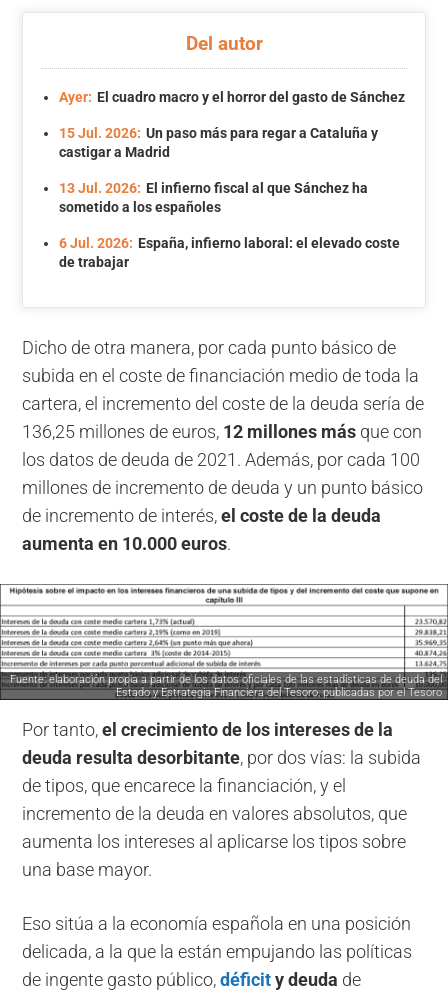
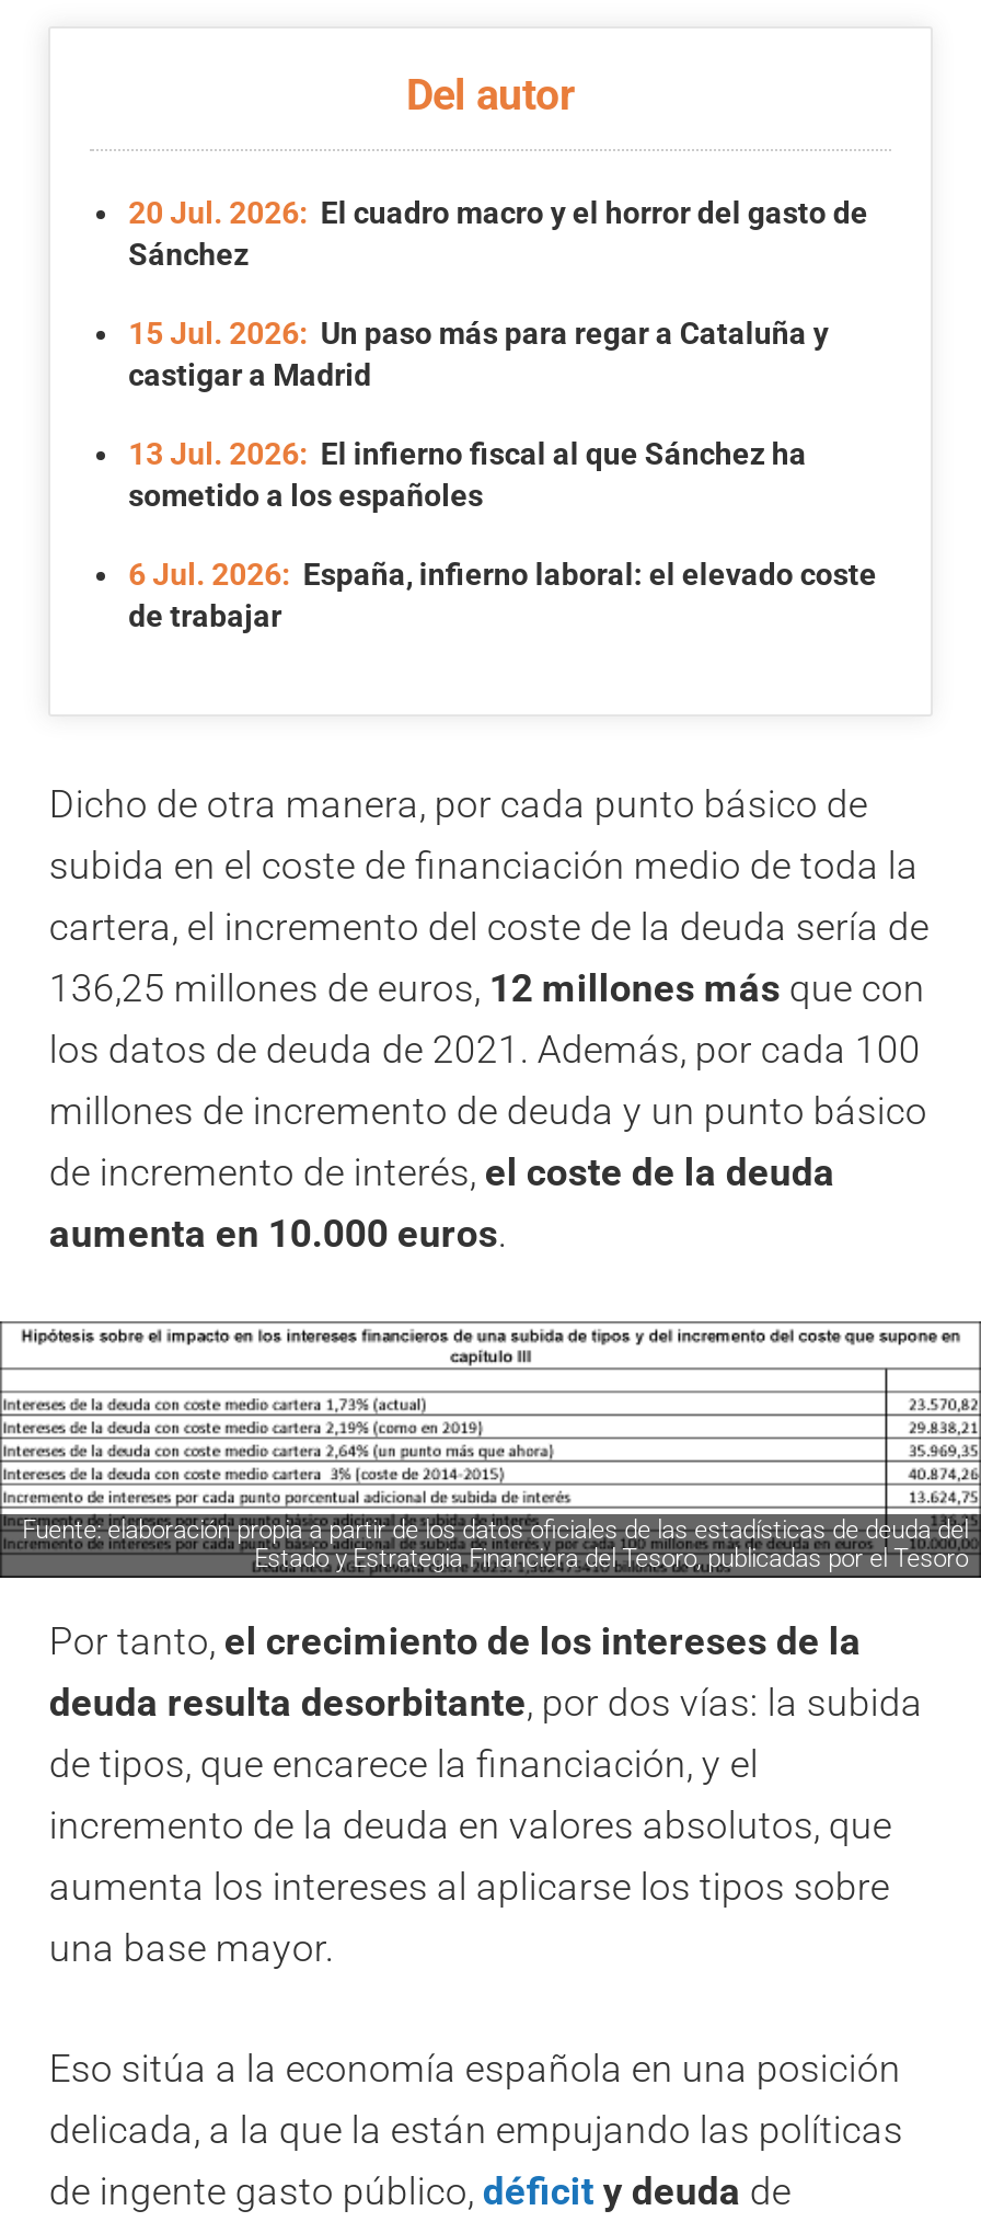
[59,89,405,105] Ayer: El cuadro macro y el horror del gasto de Sánchez -> [128,196,868,273] 20 Jul. 2026: El cuadro macro y el horror del gasto de | Sánchez

